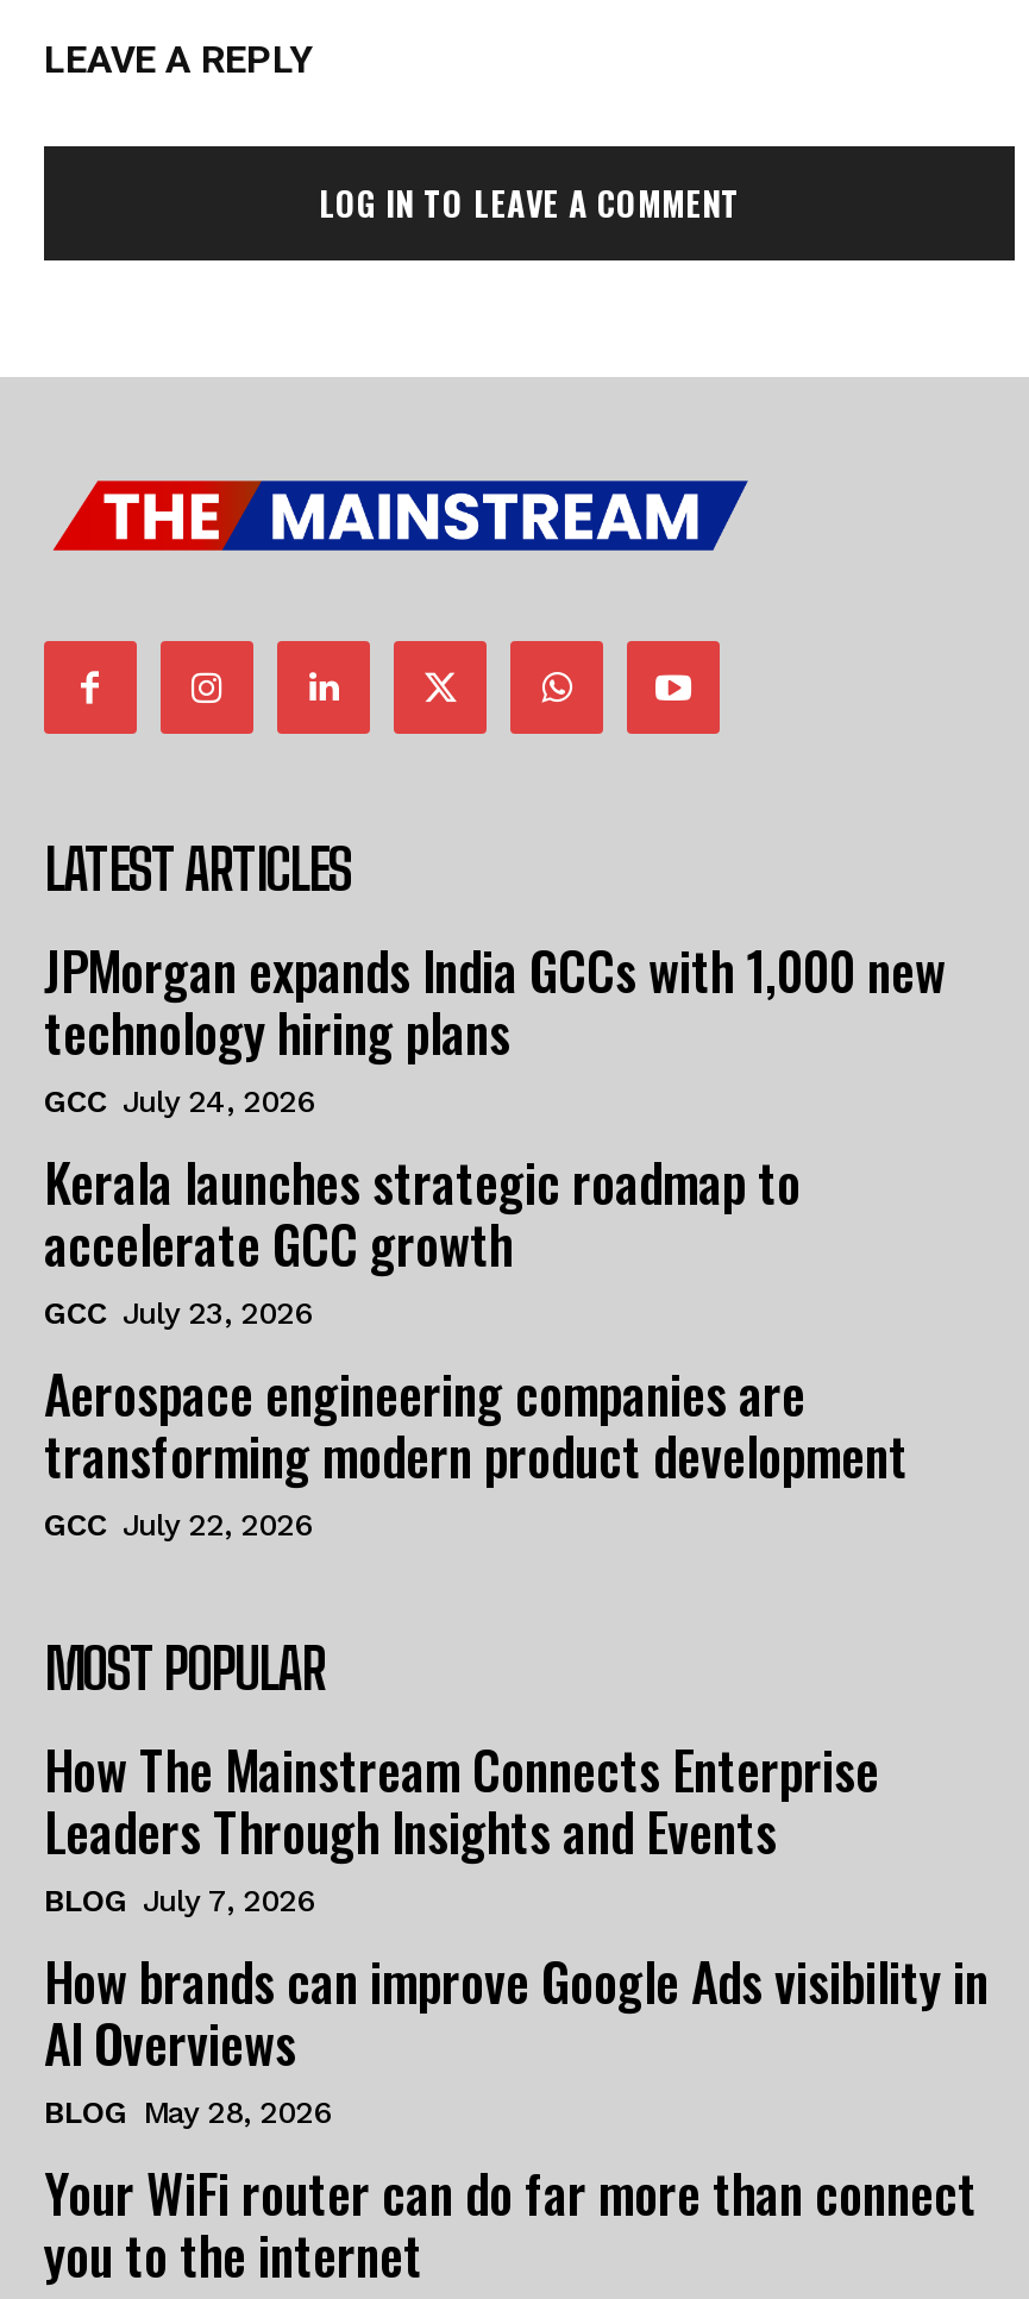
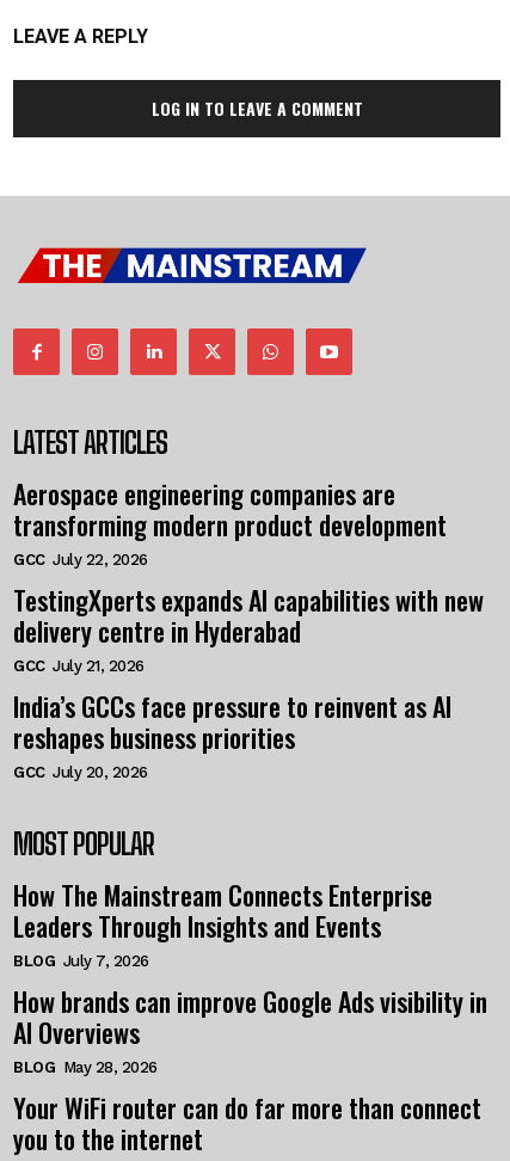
[44,931,946,1331] JPMorgan expands India GCCs with 1,000 new | technology hiring plans | GCC July 24, 2026 | Kerala launches strategic roadmap to | accelerate GCC growth | GCC July 23, 2026 -> none
moved [44,1355,908,1543] -> [13,474,447,569]: Aerospace engineering companies are | transforming modern product development | GCC July 22, 2026
none -> [13,580,484,781] TestingXperts expands AI capabilities with new | delivery centre in Hyderabad | GCC July 21, 2026 | India’s GCCs face pressure to reinvent as AI | reshapes business priorities | GCC July 20, 2026

